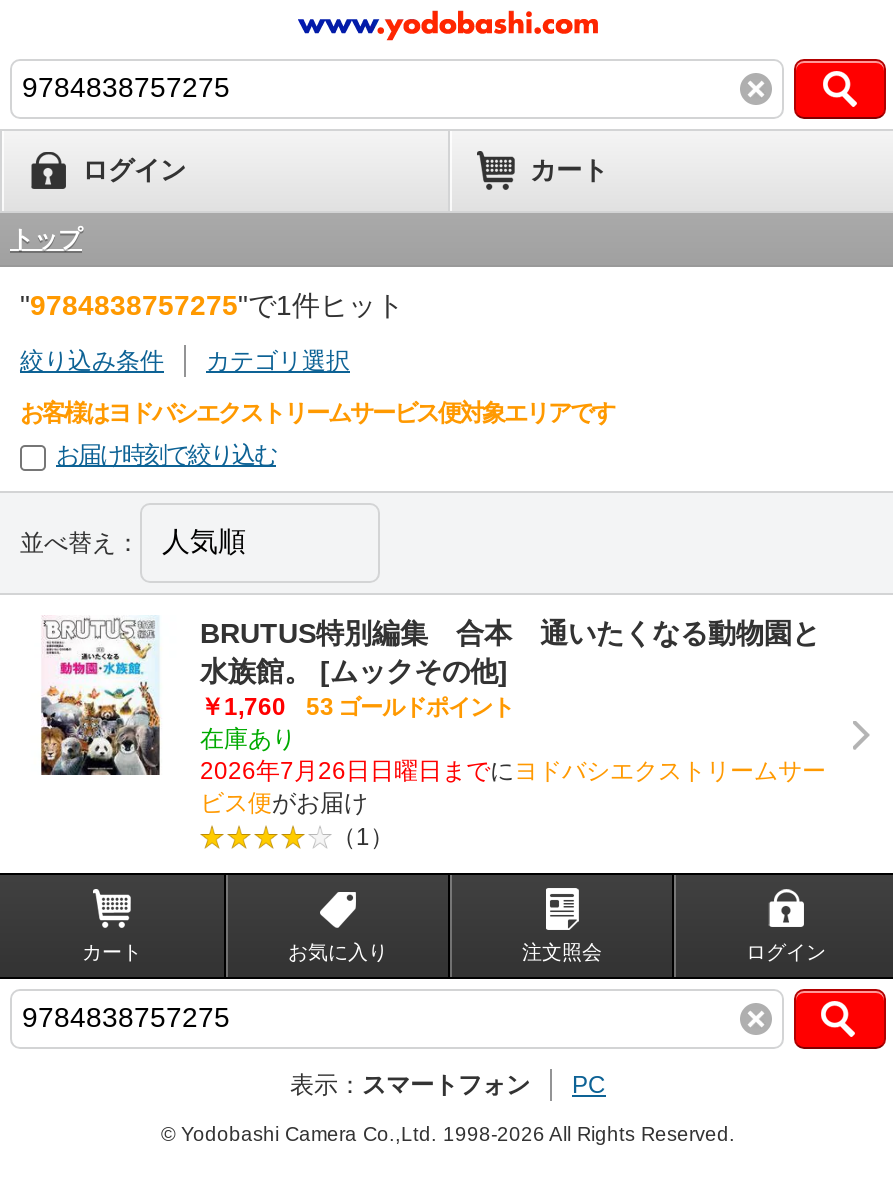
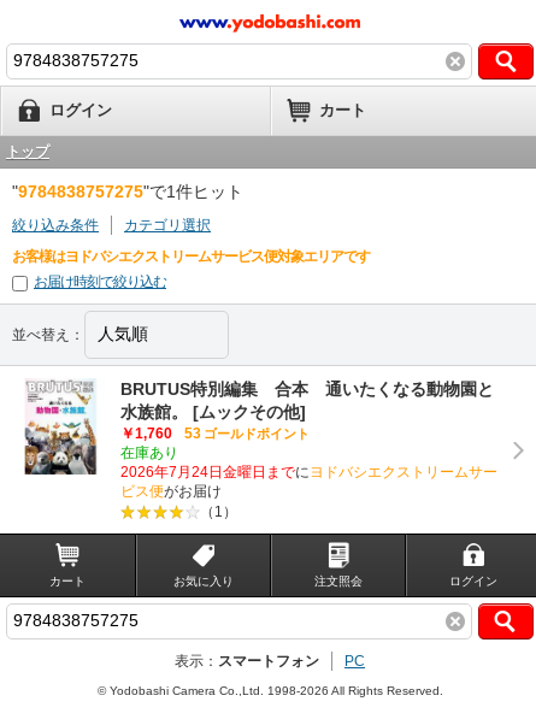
[200,757,826,785] 2026年7月26日日曜日までにヨドバシエクストリームサー -> [120,464,497,481] 2026年7月24日金曜日までにヨドバシエクストリームサー

